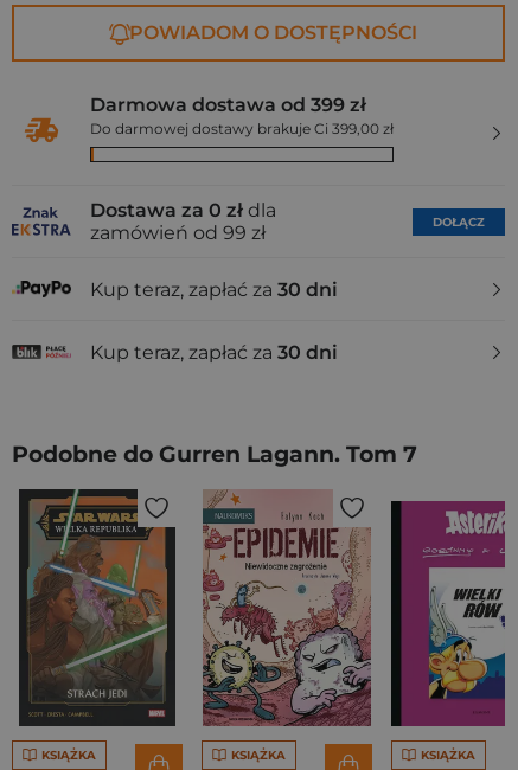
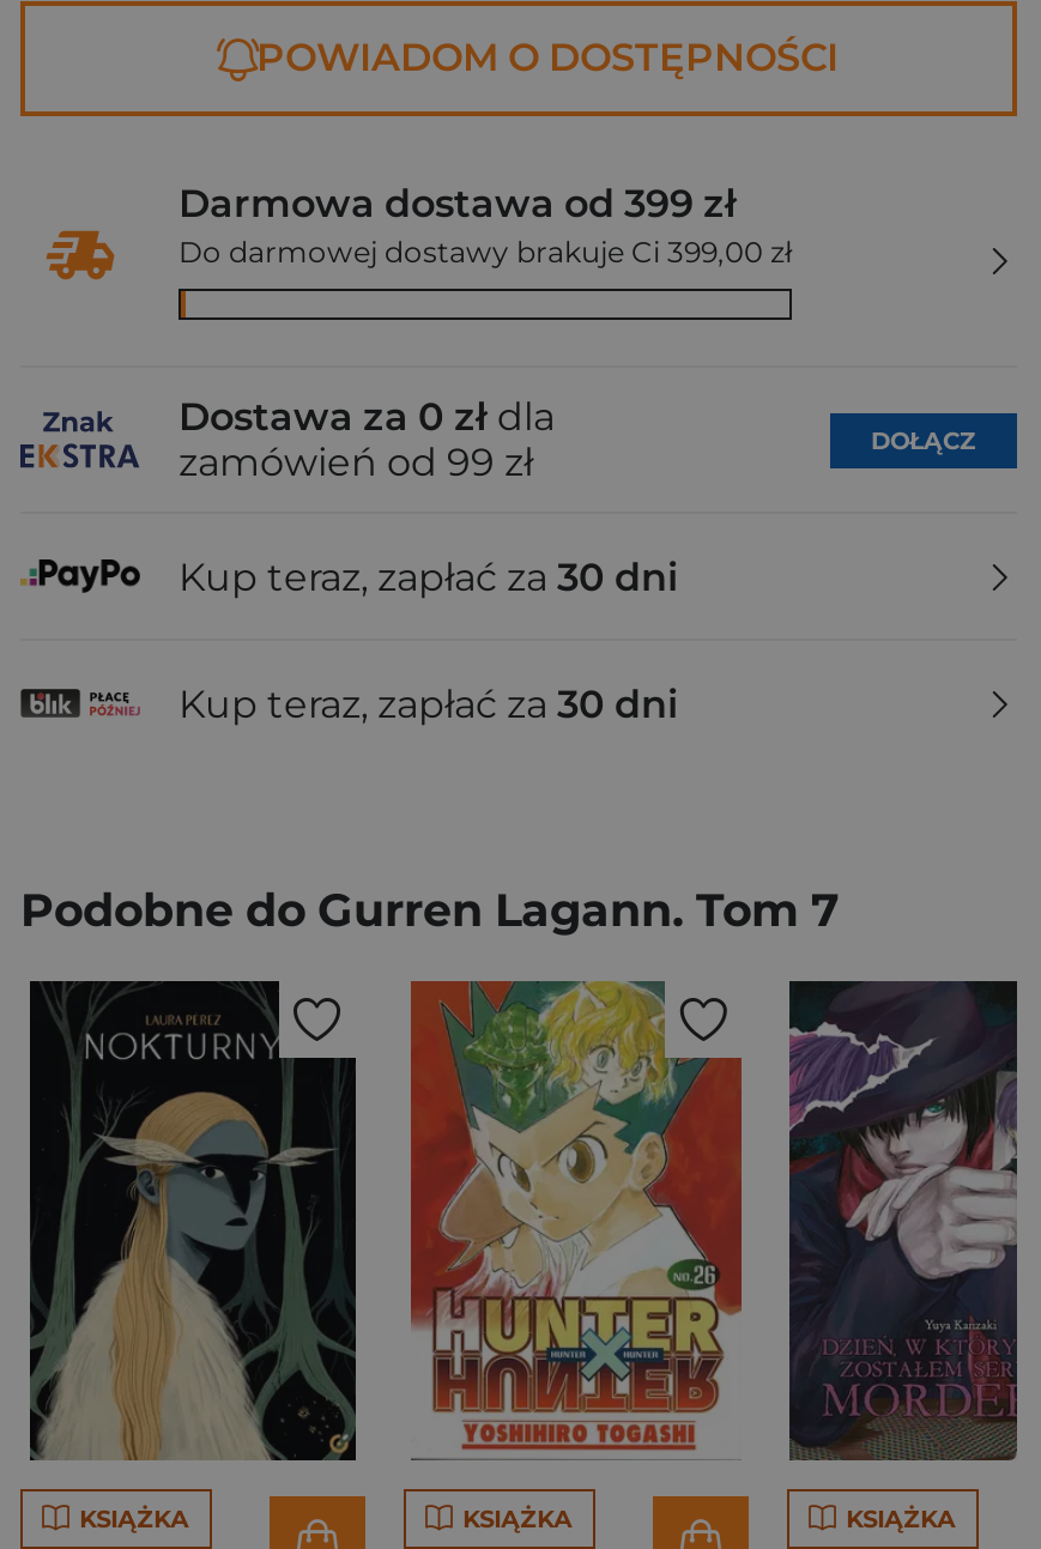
[17,488,178,727] [image] -> [28,979,358,1463] [image]
[202,489,372,727] [image] -> [406,979,746,1460] [image]
[390,489,506,727] [image] -> [787,979,1019,1463] [image]

